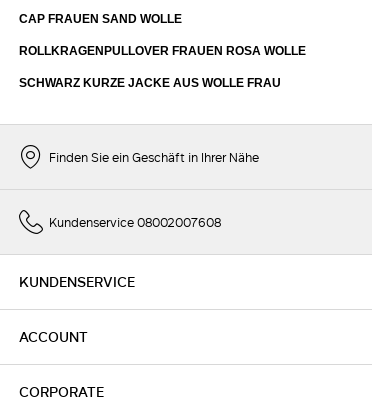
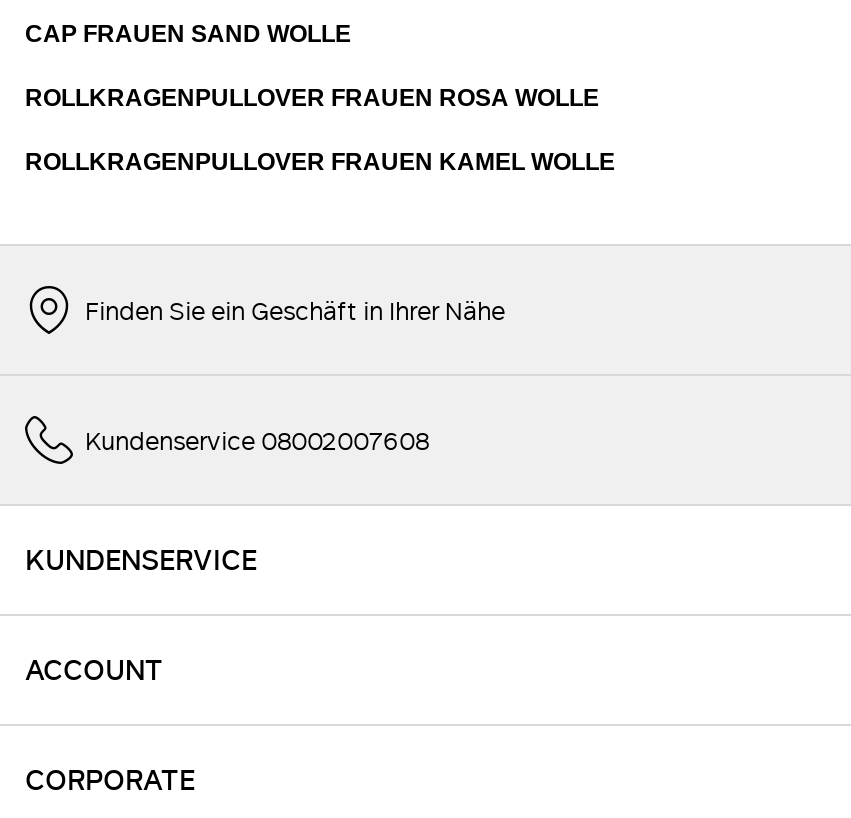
[19,76,281,90] SCHWARZ KURZE JACKE AUS WOLLE FRAU -> [25,148,615,176] ROLLKRAGENPULLOVER FRAUEN KAMEL WOLLE

